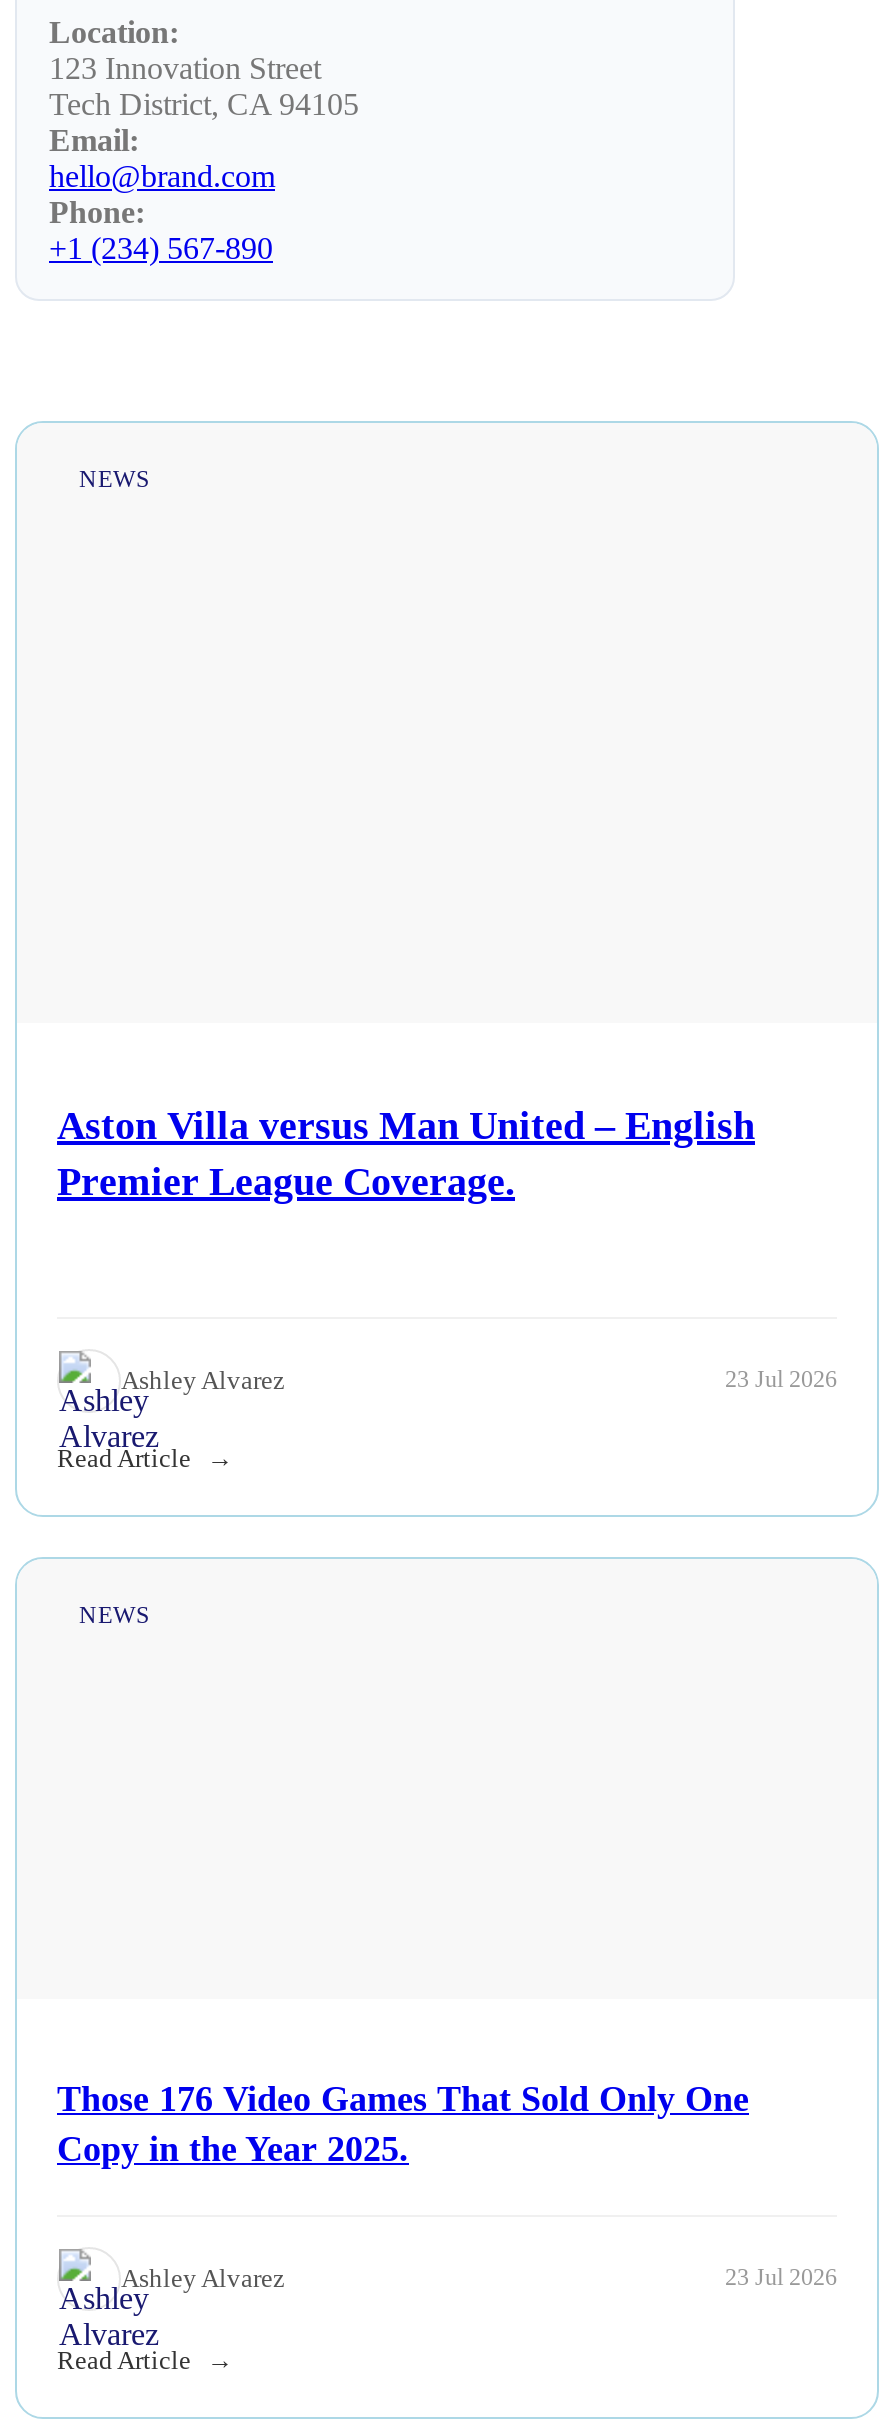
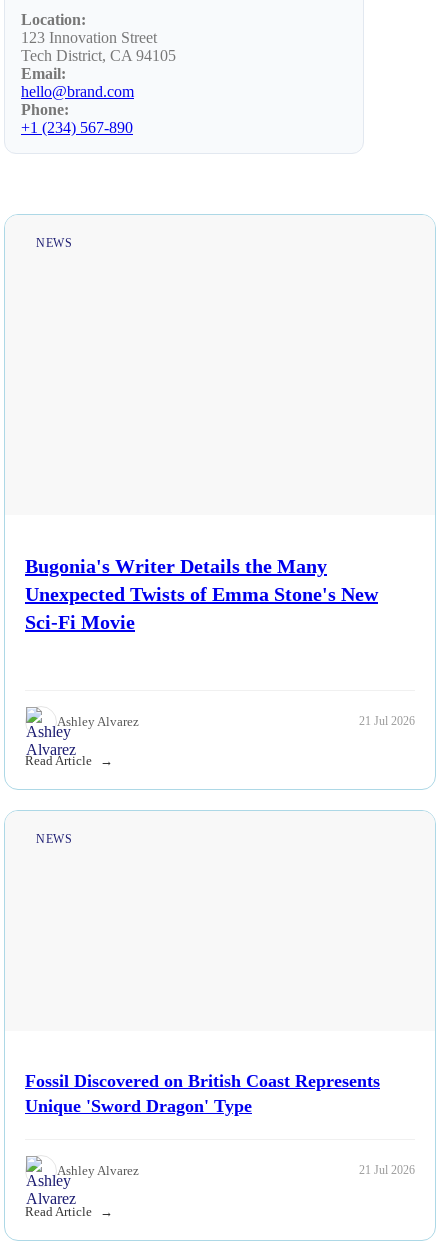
[57,1102,755,1202] Aston Villa versus Man United – English | Premier League Coverage. -> [25,555,378,633] Bugonia's Writer Details the Many | Unexpected Twists of Emma Stone's New | Sci-Fi Movie
[725,1365,837,1393] 23 Jul 2026 -> [359,714,415,728] 21 Jul 2026
[57,2078,749,2168] Those 176 Video Games That Sold Only One | Copy in the Year 2025. -> [25,1071,380,1116] Fossil Discovered on British Coast Represents | Unique 'Sword Dragon' Type
[725,2263,837,2291] 23 Jul 2026 -> [359,1163,415,1177] 21 Jul 2026

